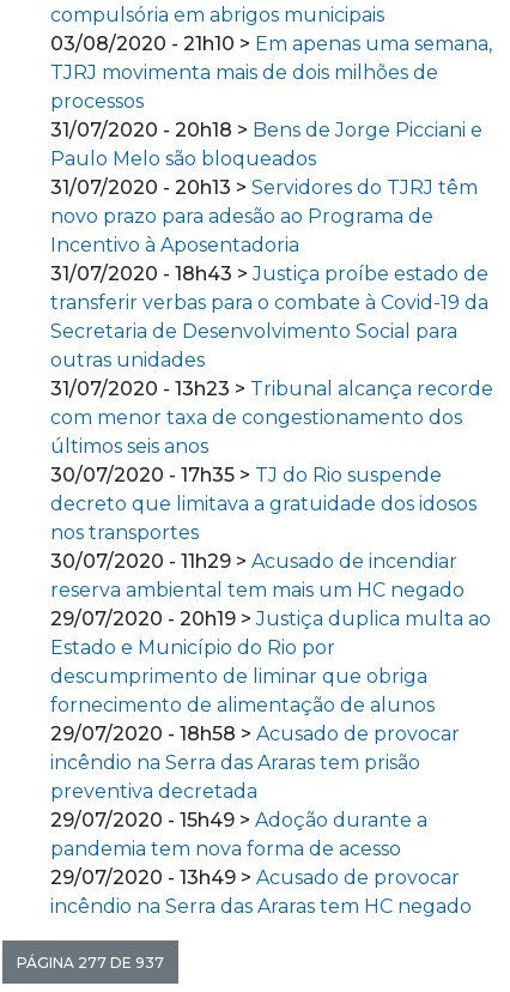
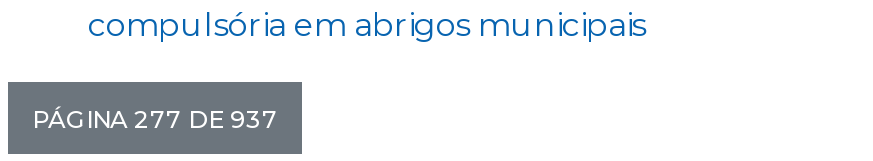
[50,32,493,918] 03/08/2020 - 21h10 > Em apenas uma semana, | TJRJ movimenta mais de dois milhões de | processos | 31/07/2020 - 20h18 > Bens de Jorge Picciani e | Paulo Melo são bloqueados | 31/07/2020 - 20h13 > Servidores do TJRJ têm | novo prazo para adesão ao Programa de | Incentivo à Aposentadoria | 31/07/2020 - 18h43 > Justiça proíbe estado de | transferir verbas para o combate à Covid-19 da | Secretaria de Desenvolvimento Social para | outras unidades | 31/07/2020 - 13h23 > Tribunal alcança recorde | com menor taxa de congestionamento dos | últimos seis anos | 30/07/2020 - 17h35 > TJ do Rio suspende | decreto que limitava a gratuidade dos idosos | nos transportes | 30/07/2020 - 11h29 > Acusado de incendiar | reserva ambiental tem mais um HC negado | 29/07/2020 - 20h19 > Justiça duplica multa ao | Estado e Município do Rio por | descumprimento de liminar que obriga | fornecimento de alimentação de alunos | 29/07/2020 - 18h58 > Acusado de provocar | incêndio na Serra das Araras tem prisão | preventiva decretada | 29/07/2020 - 15h49 > Adoção durante a | pandemia tem nova forma de acesso | 29/07/2020 - 13h49 > Acusado de provocar | incêndio na Serra das Araras tem HC negado -> none

